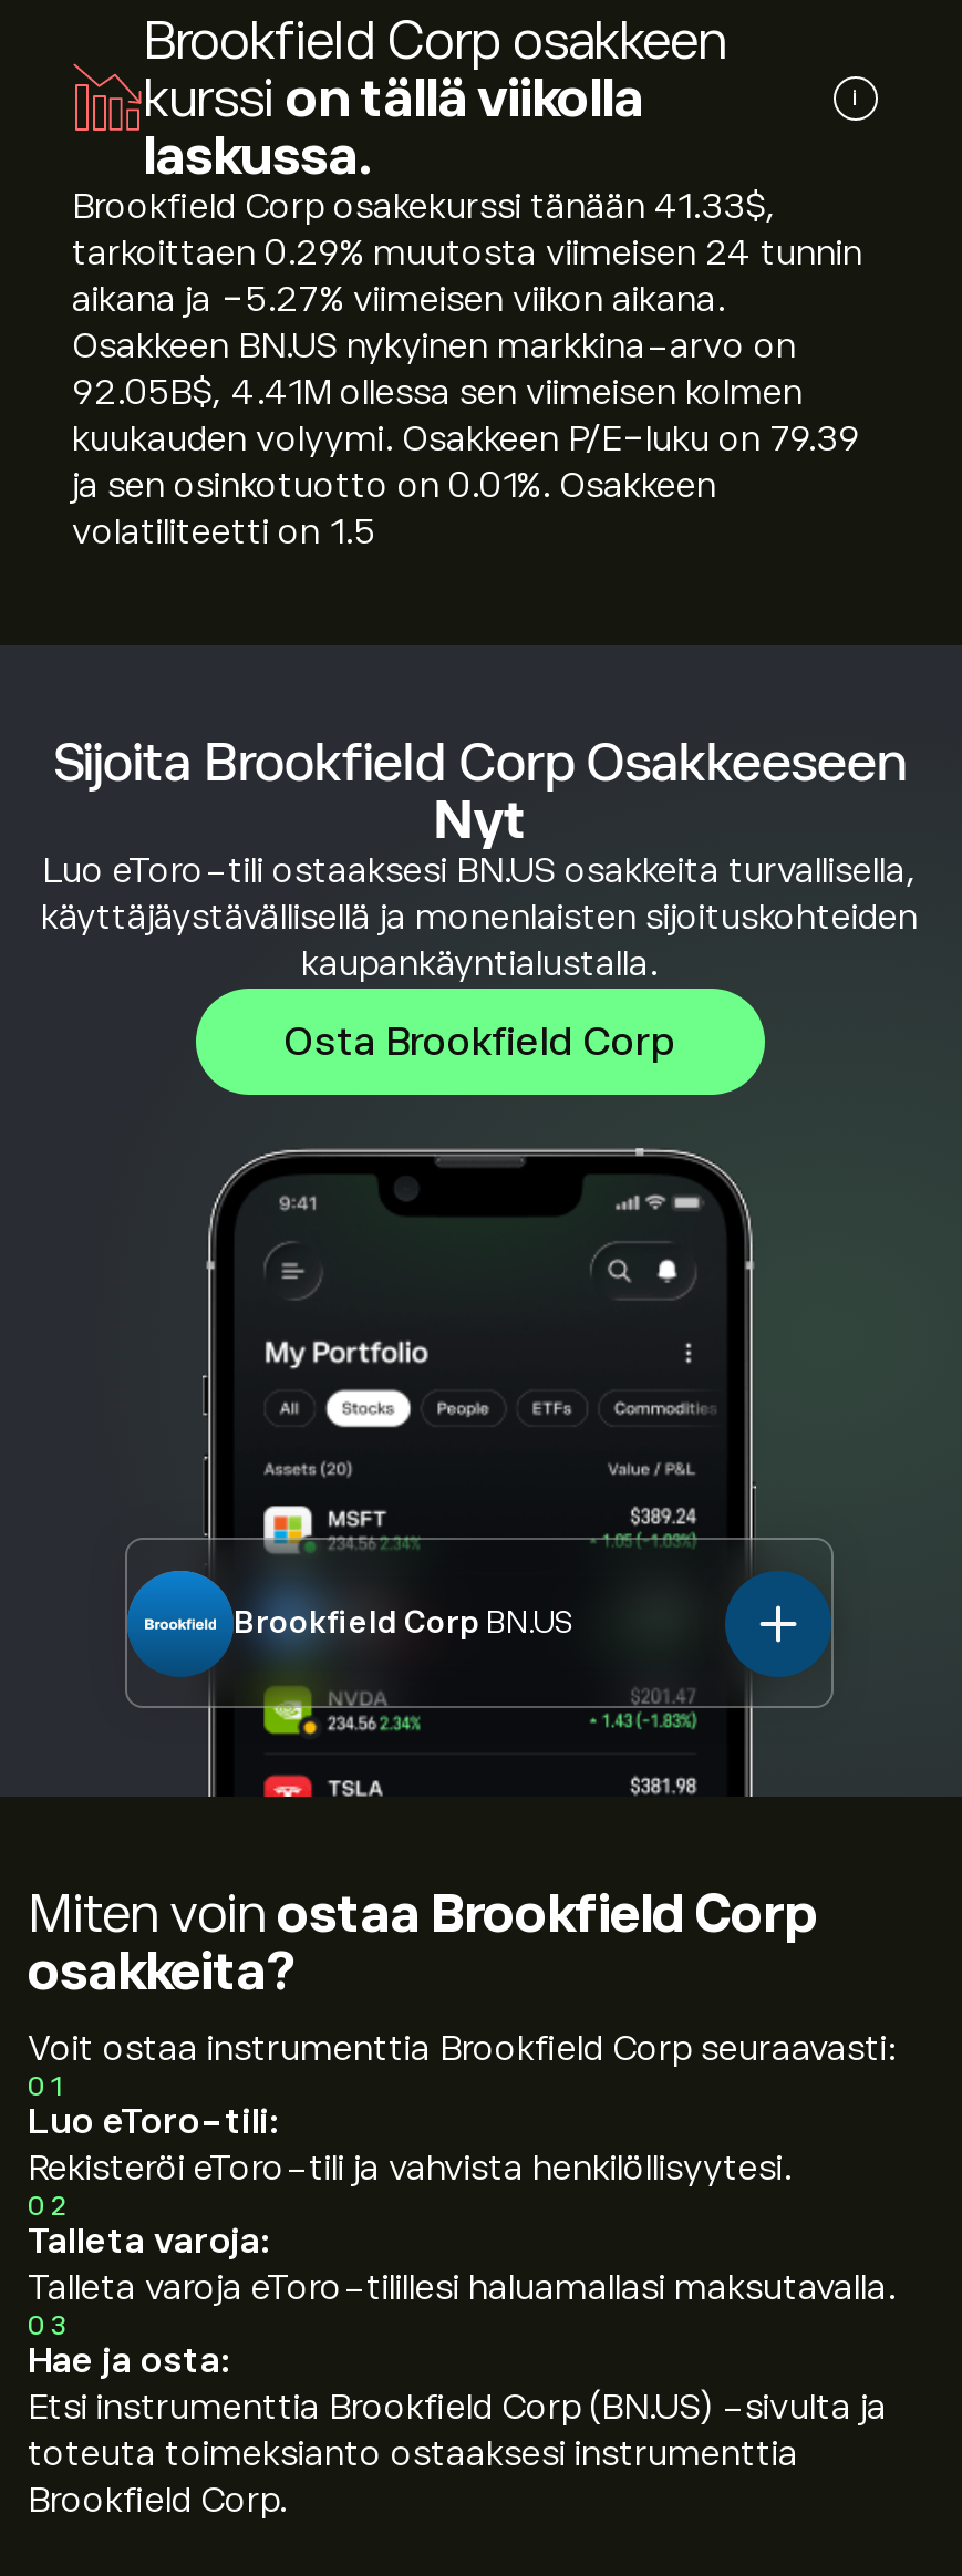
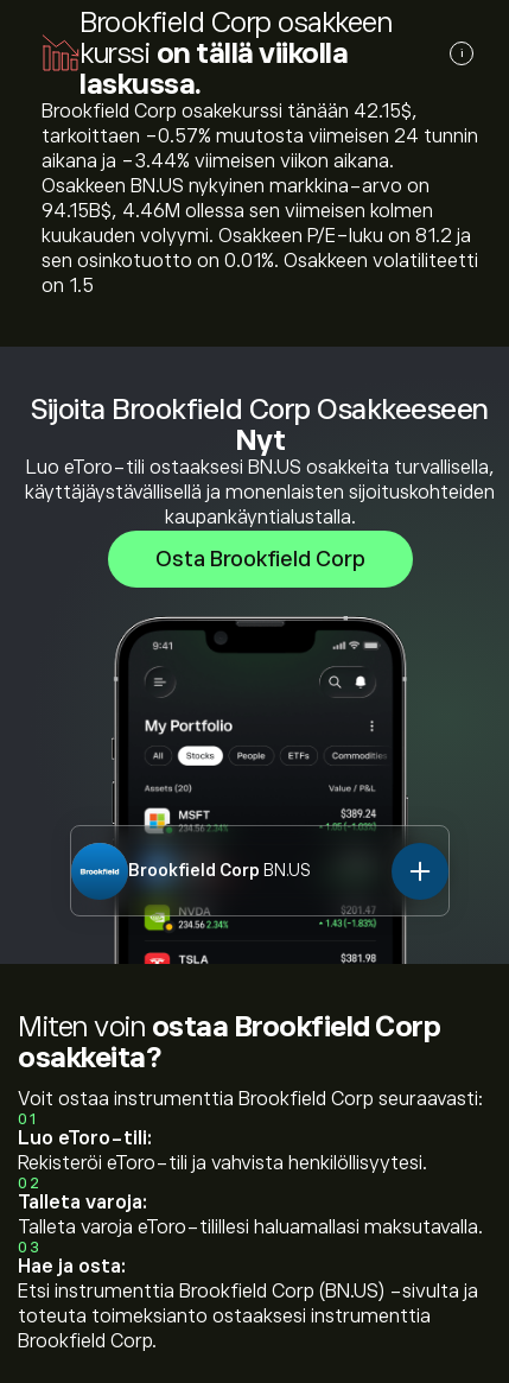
[72,187,776,227] Brookfield Corp osakekurssi tänään 41.33$, -> [42,101,418,122] Brookfield Corp osakekurssi tänään 42.15$,
[72,234,862,273] tarkoittaen 0.29% muutosta viimeisen 24 tunnin -> [42,126,478,147] tarkoittaen -0.57% muutosta viimeisen 24 tunnin
[72,280,725,320] aikana ja -5.27% viimeisen viikon aikana. -> [42,151,394,172] aikana ja -3.44% viimeisen viikon aikana.
[72,373,860,552] 92.05B$, 4.41M ollessa sen viimeisen kolmen | kuukauden volyymi. Osakkeen P/E-luku on 79.39 | ja sen osinkotuotto on 0.01%. Osakkeen | volatiliteetti on 1.5 -> [42,201,478,297] 94.15B$, 4.46M ollessa sen viimeisen kolmen | kuukauden volyymi. Osakkeen P/E-luku on 81.2 ja | sen osinkotuotto on 0.01%. Osakkeen volatiliteetti | on 1.5

